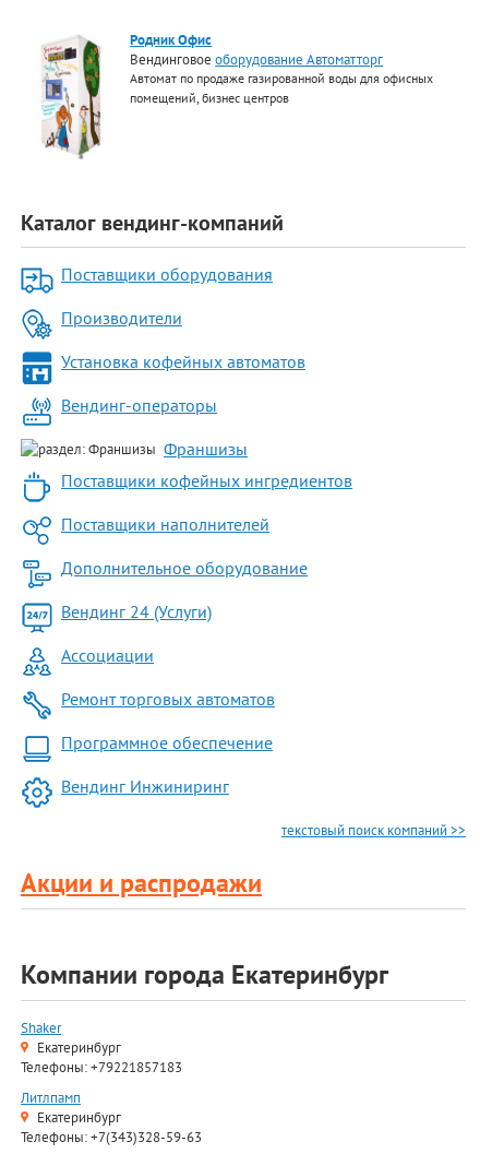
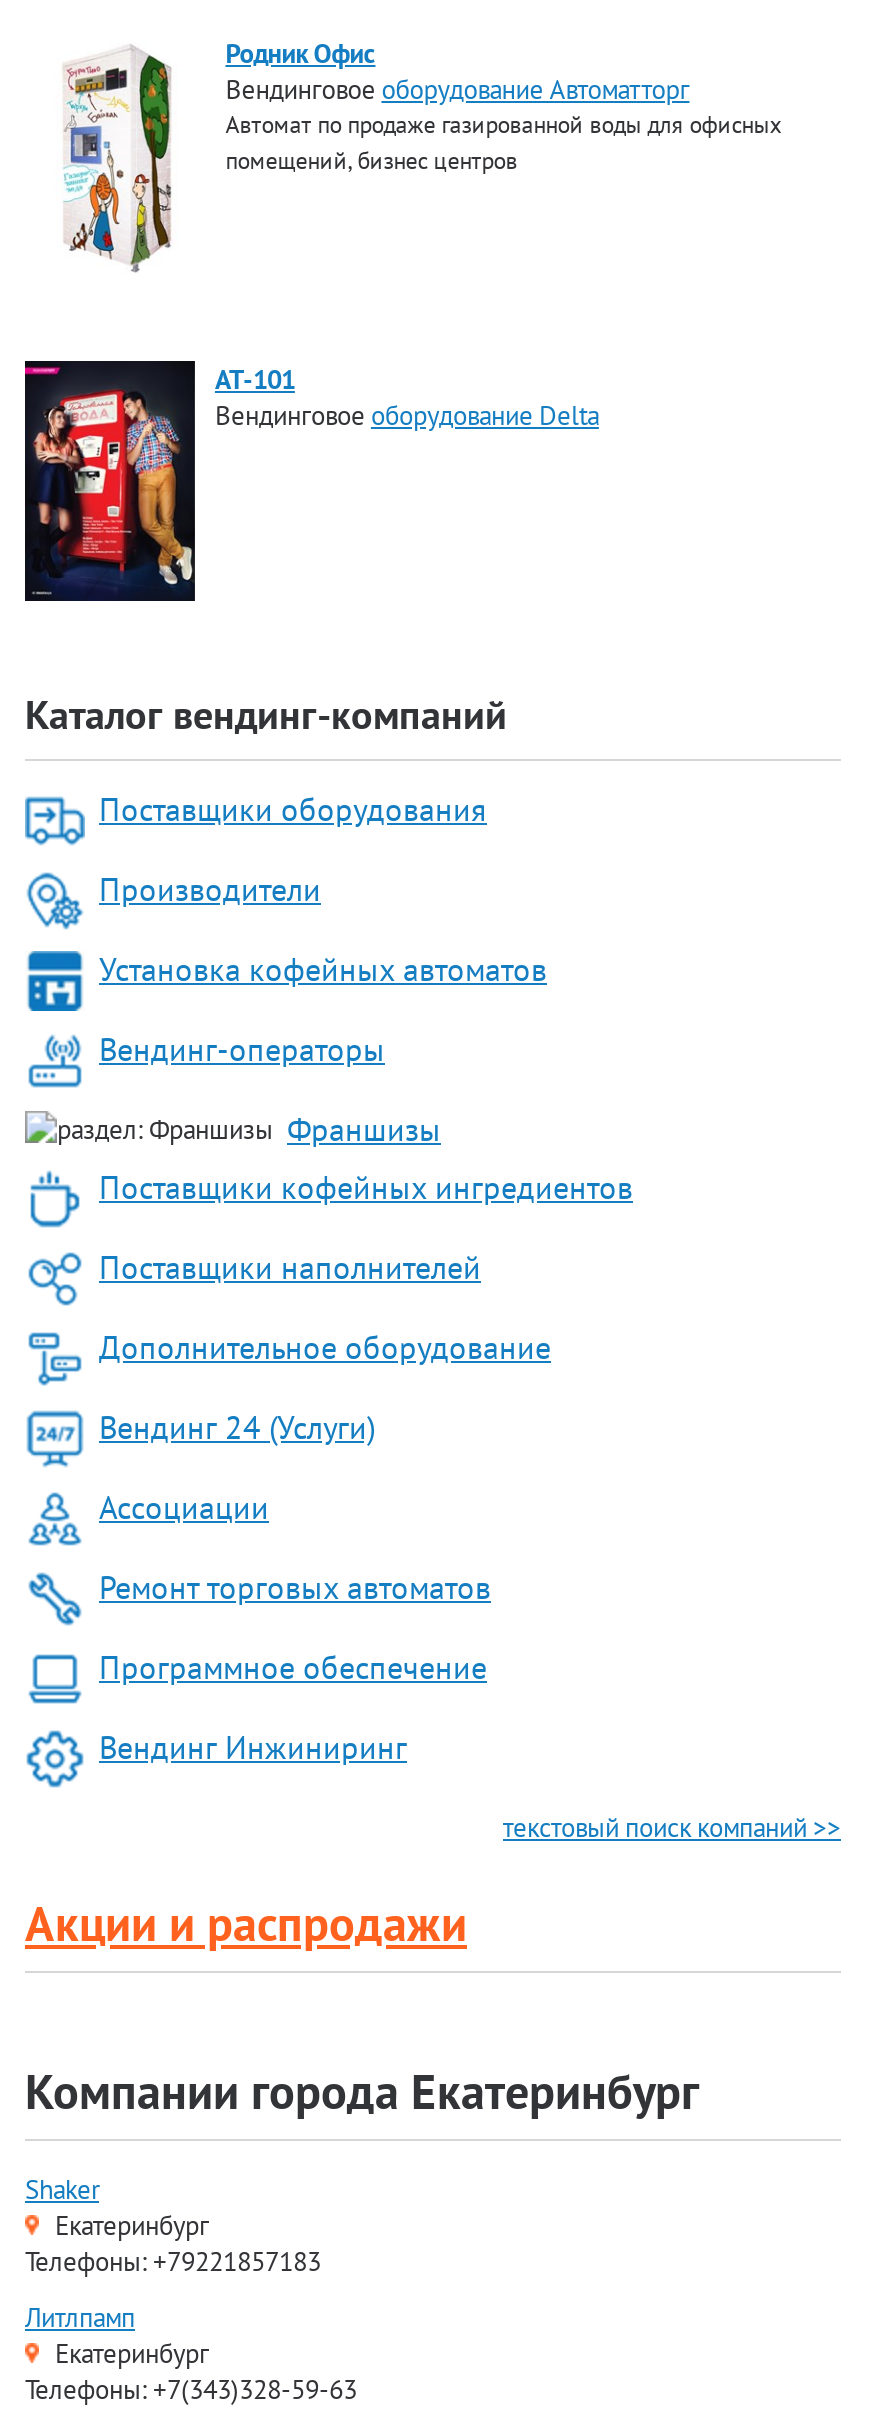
none -> [23,359,599,603] [image] | АТ-101 | Вендинговое оборудование Delta

